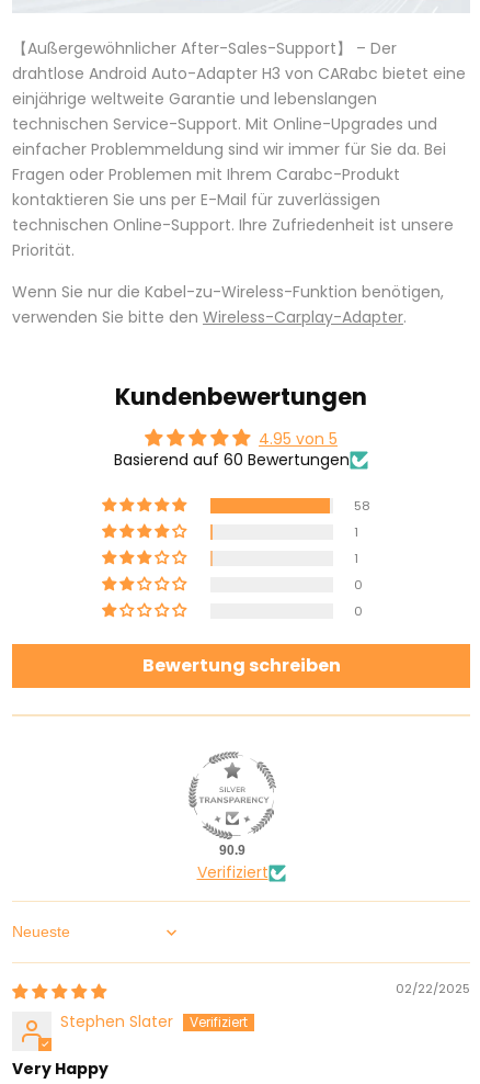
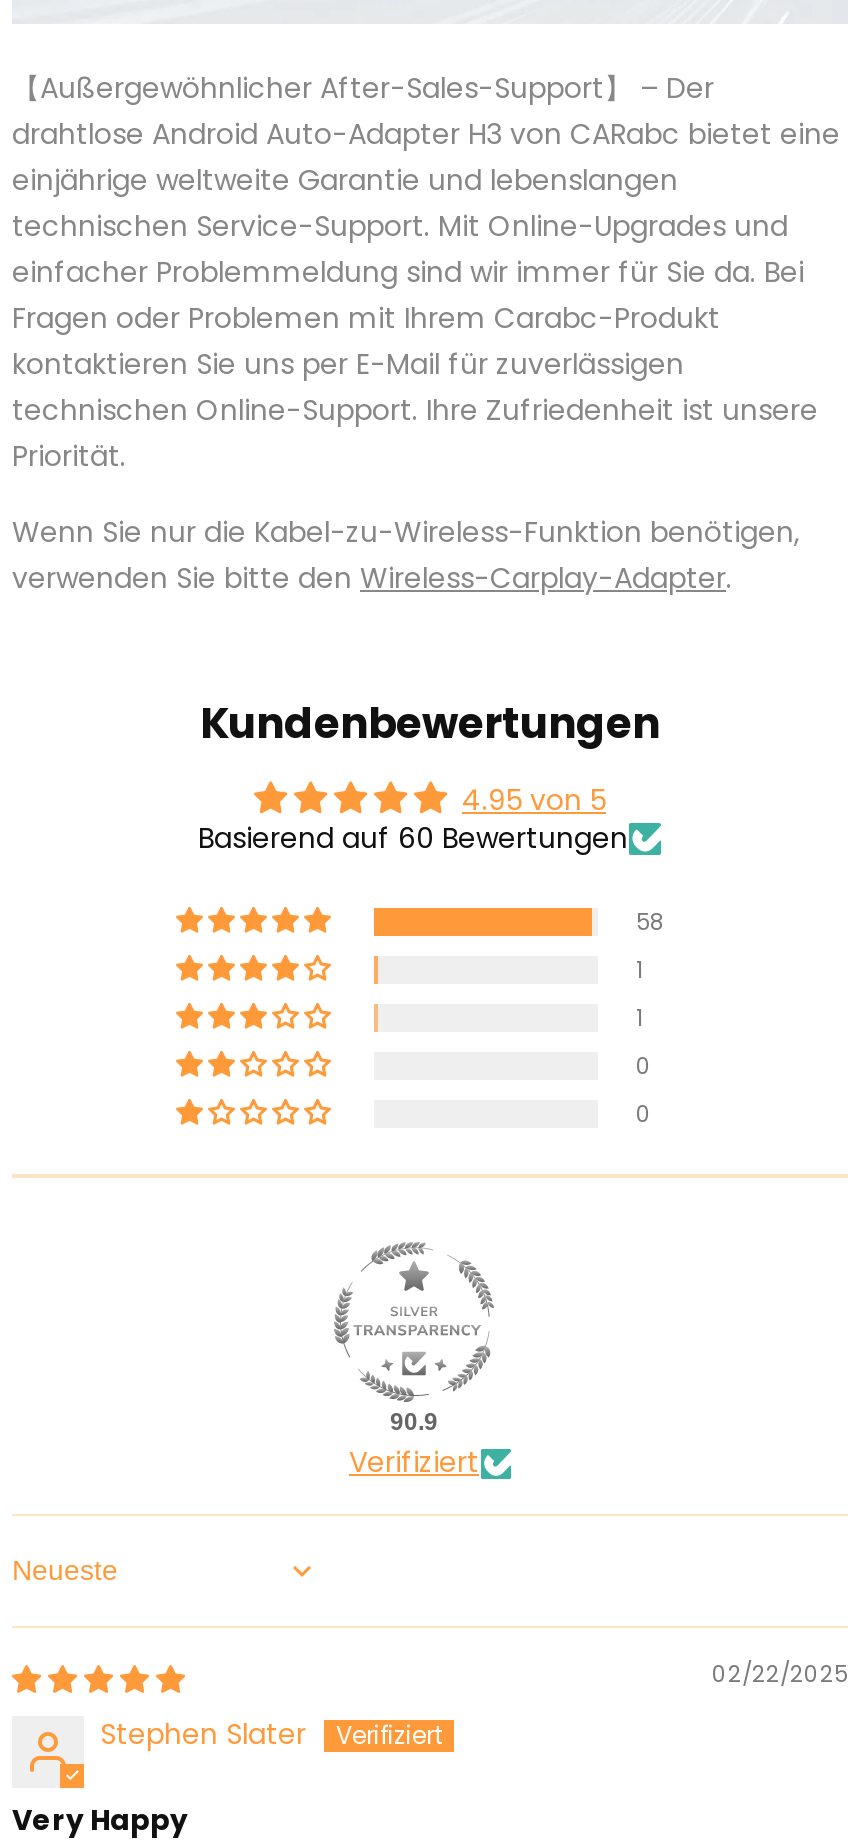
[142,653,340,678] Bewertung schreiben -> none

